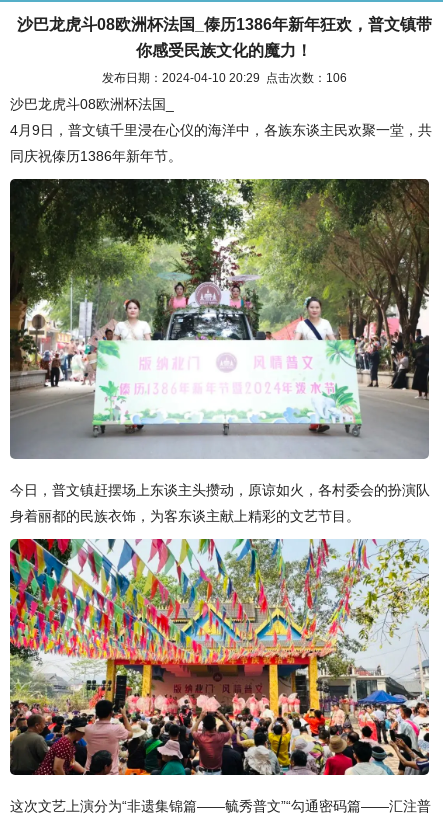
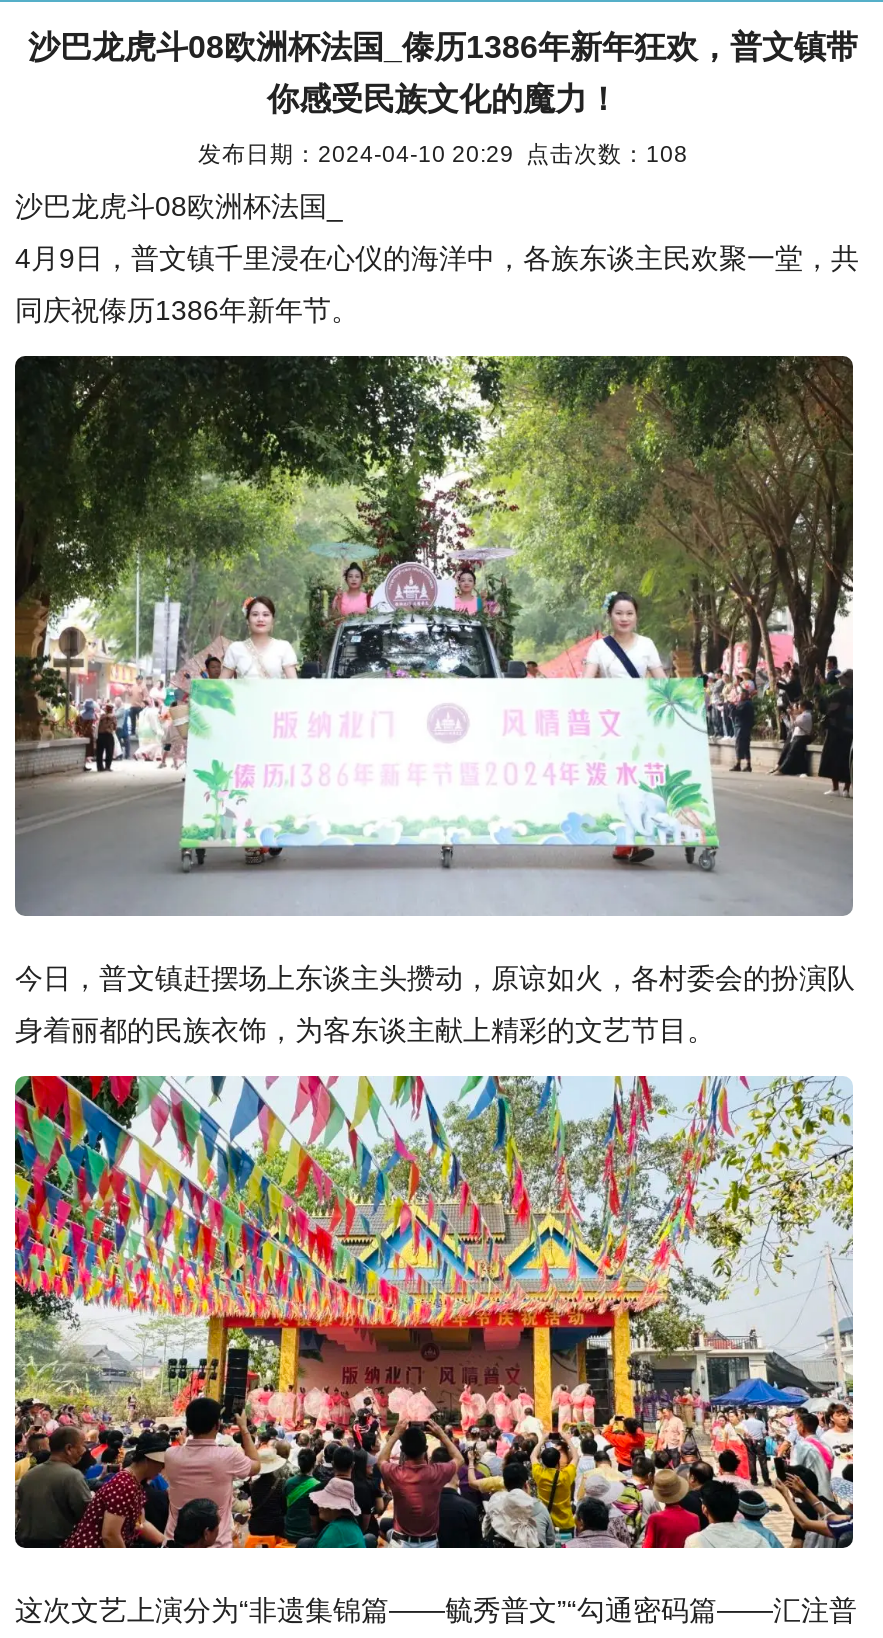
[101,71,346,84] 发布日期：2024-04-10 20:29 点击次数：106 -> [198,140,688,166] 发布日期：2024-04-10 20:29 点击次数：108

